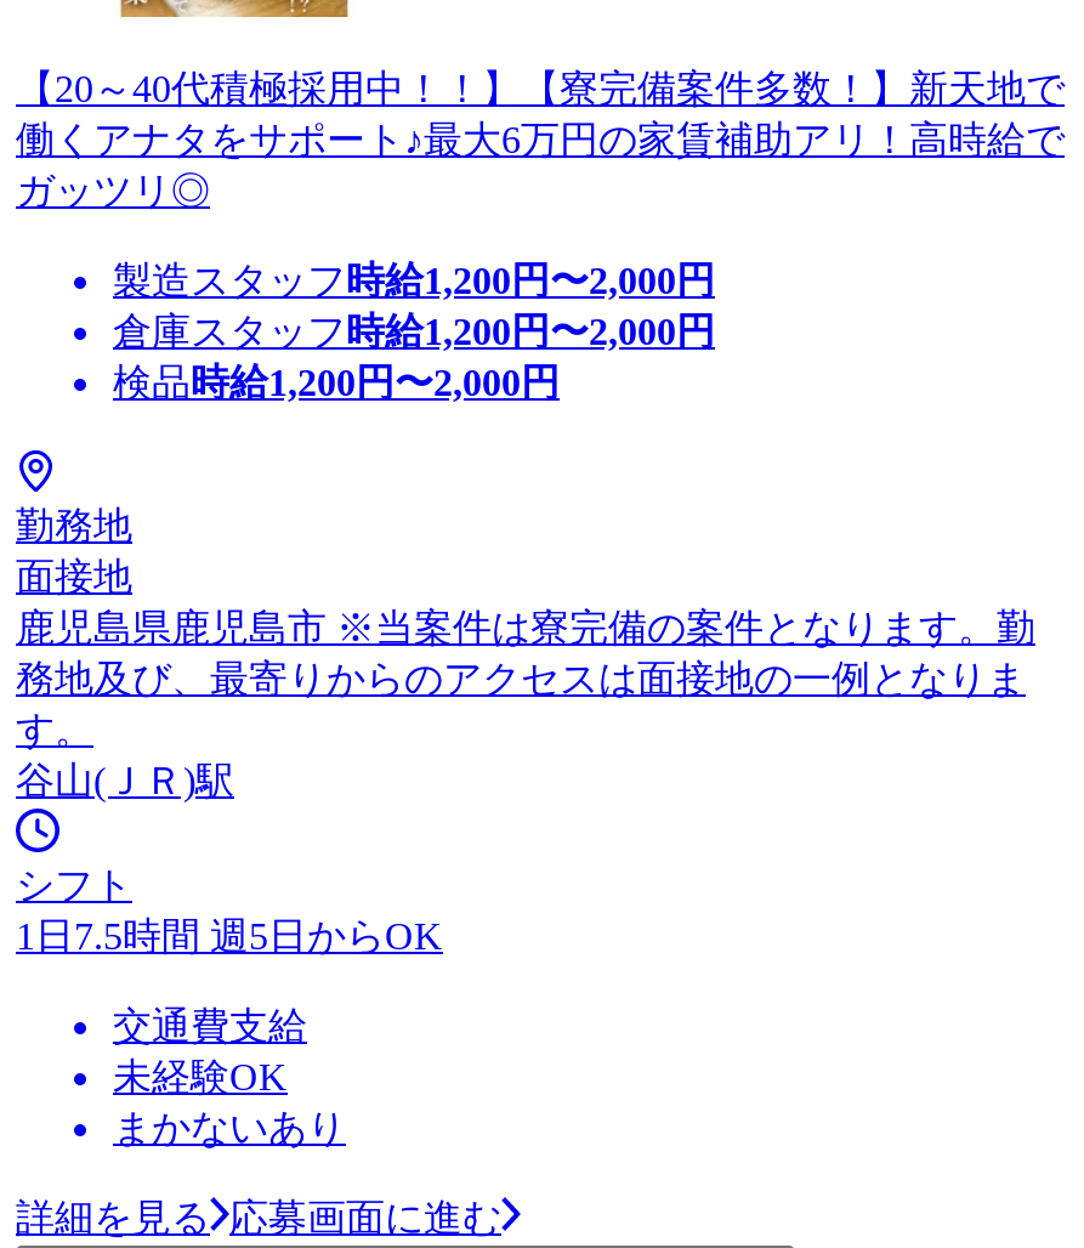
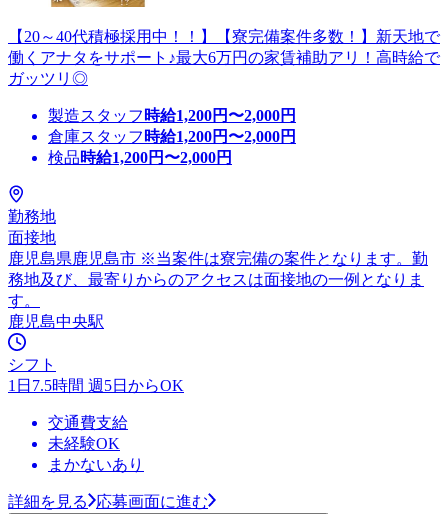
[16,760,234,801] 谷山(ＪＲ)駅 -> [8,313,104,330] 鹿児島中央駅

